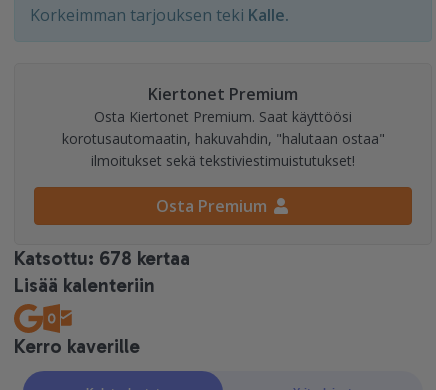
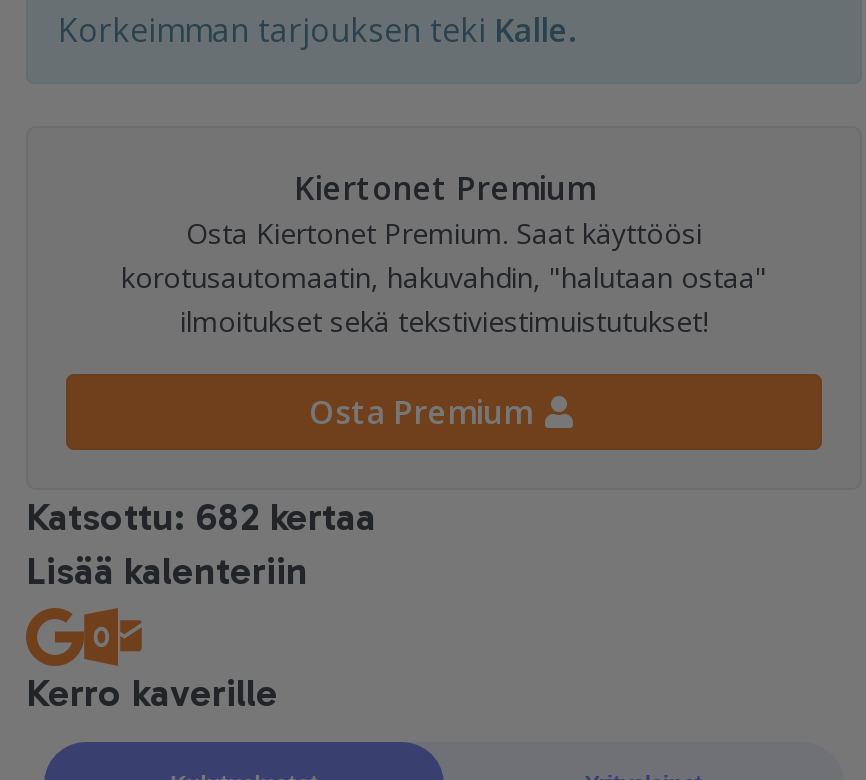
[14,247,190,270] Katsottu: 678 kertaa -> [26,493,376,539] Katsottu: 682 kertaa

